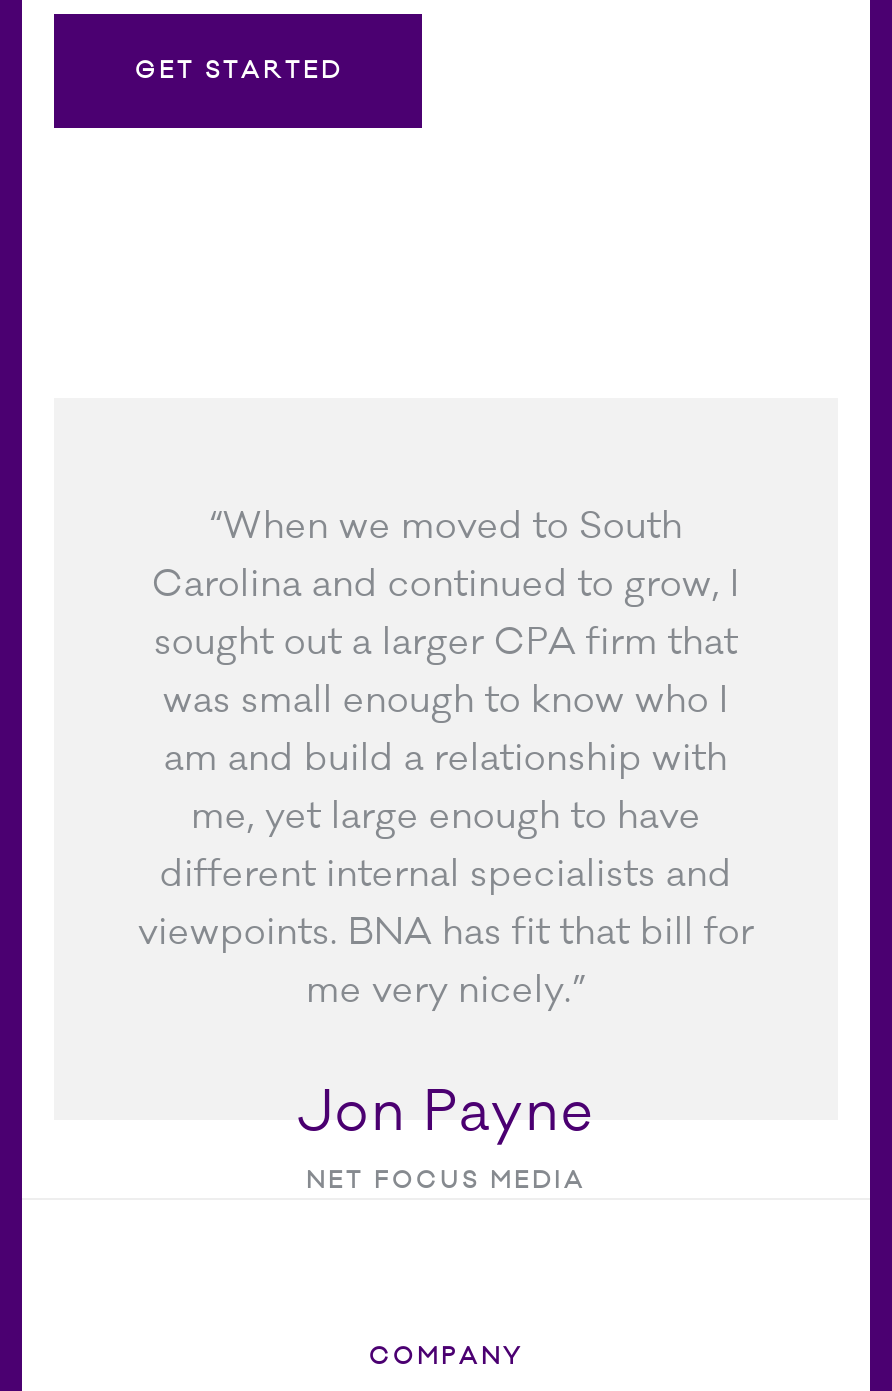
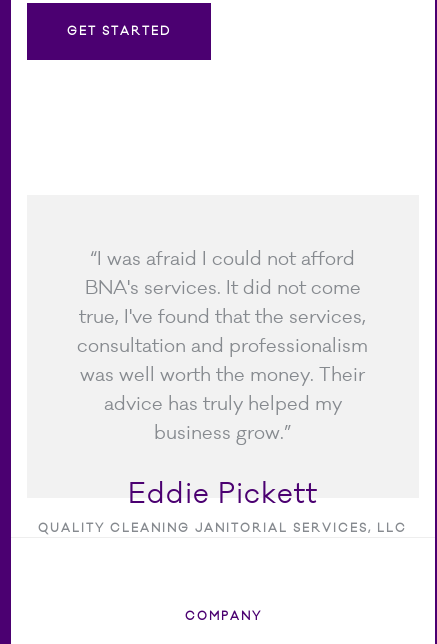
[138,502,754,1014] “When we moved to South | Carolina and continued to grow, I | sought out a larger CPA firm that | was small enough to know who I | am and build a relationship with | me, yet large enough to have | different internal specialists and | viewpoints. BNA has fit that bill for | me very nicely.” -> [77,247,368,445] “I was afraid I could not afford | BNA's services. It did not come | true, I've found that the services, | consultation and professionalism | was well worth the money. Their | advice has truly helped my | business grow.”
[297,1076,595,1196] Jon Payne | NET FOCUS MEDIA -> [38,476,407,536] Eddie Pickett | QUALITY CLEANING JANITORIAL SERVICES, LLC

